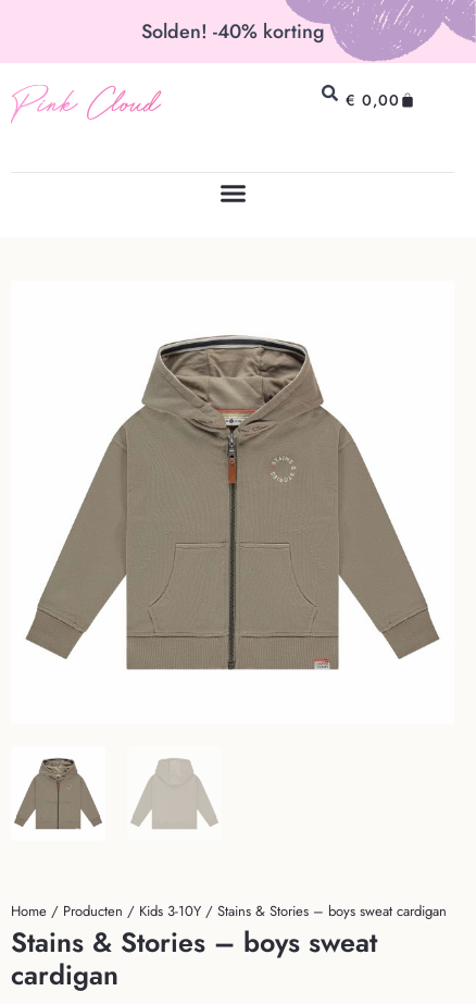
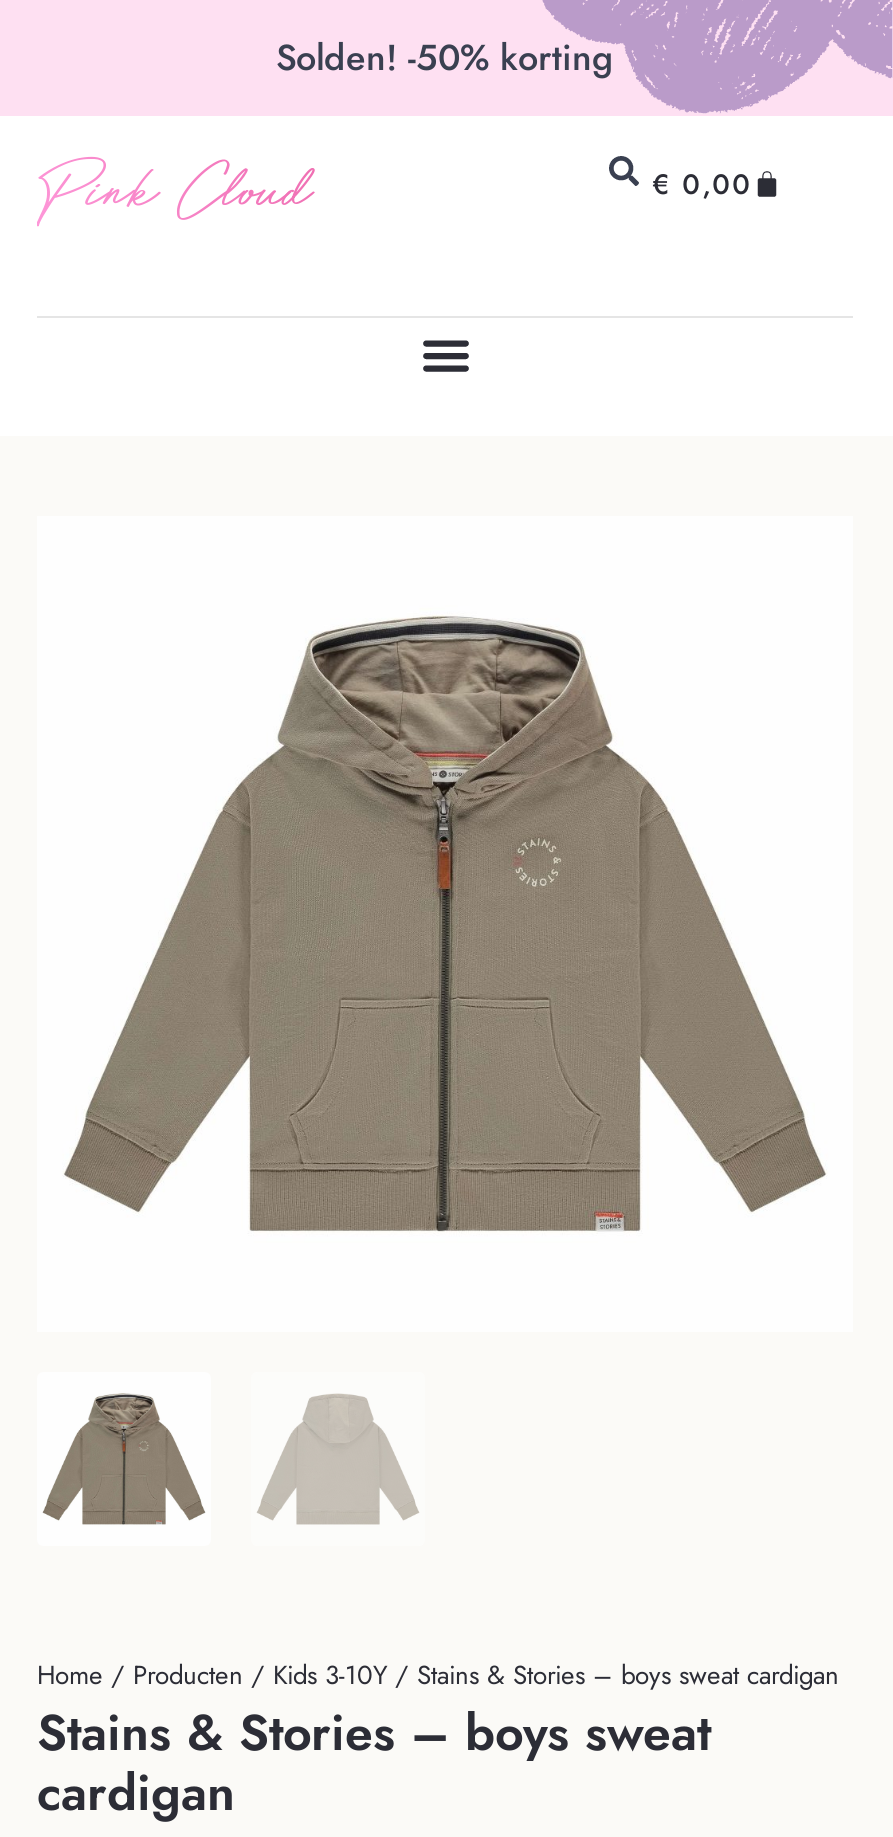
[141,17,324,46] Solden! -40% korting -> [276,32,614,84] Solden! -50% korting

